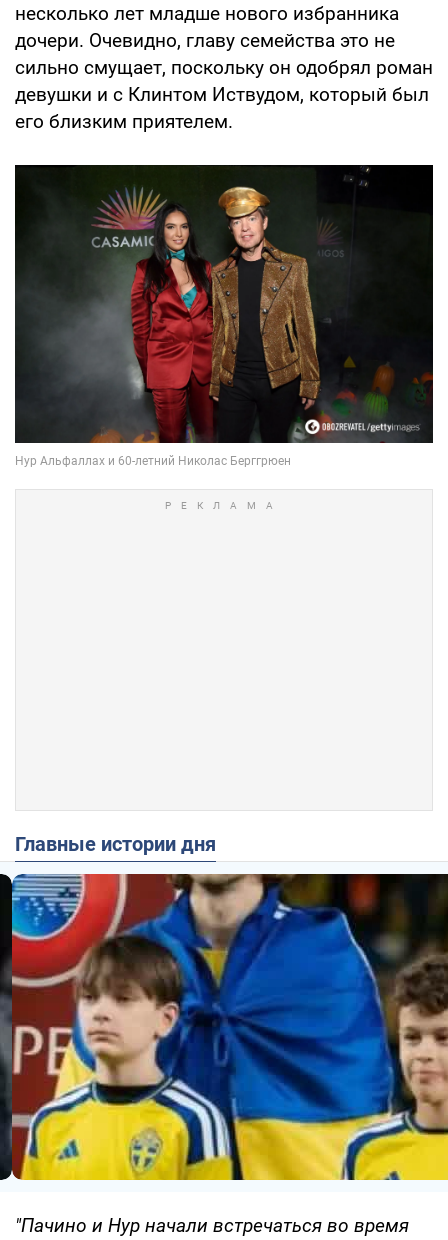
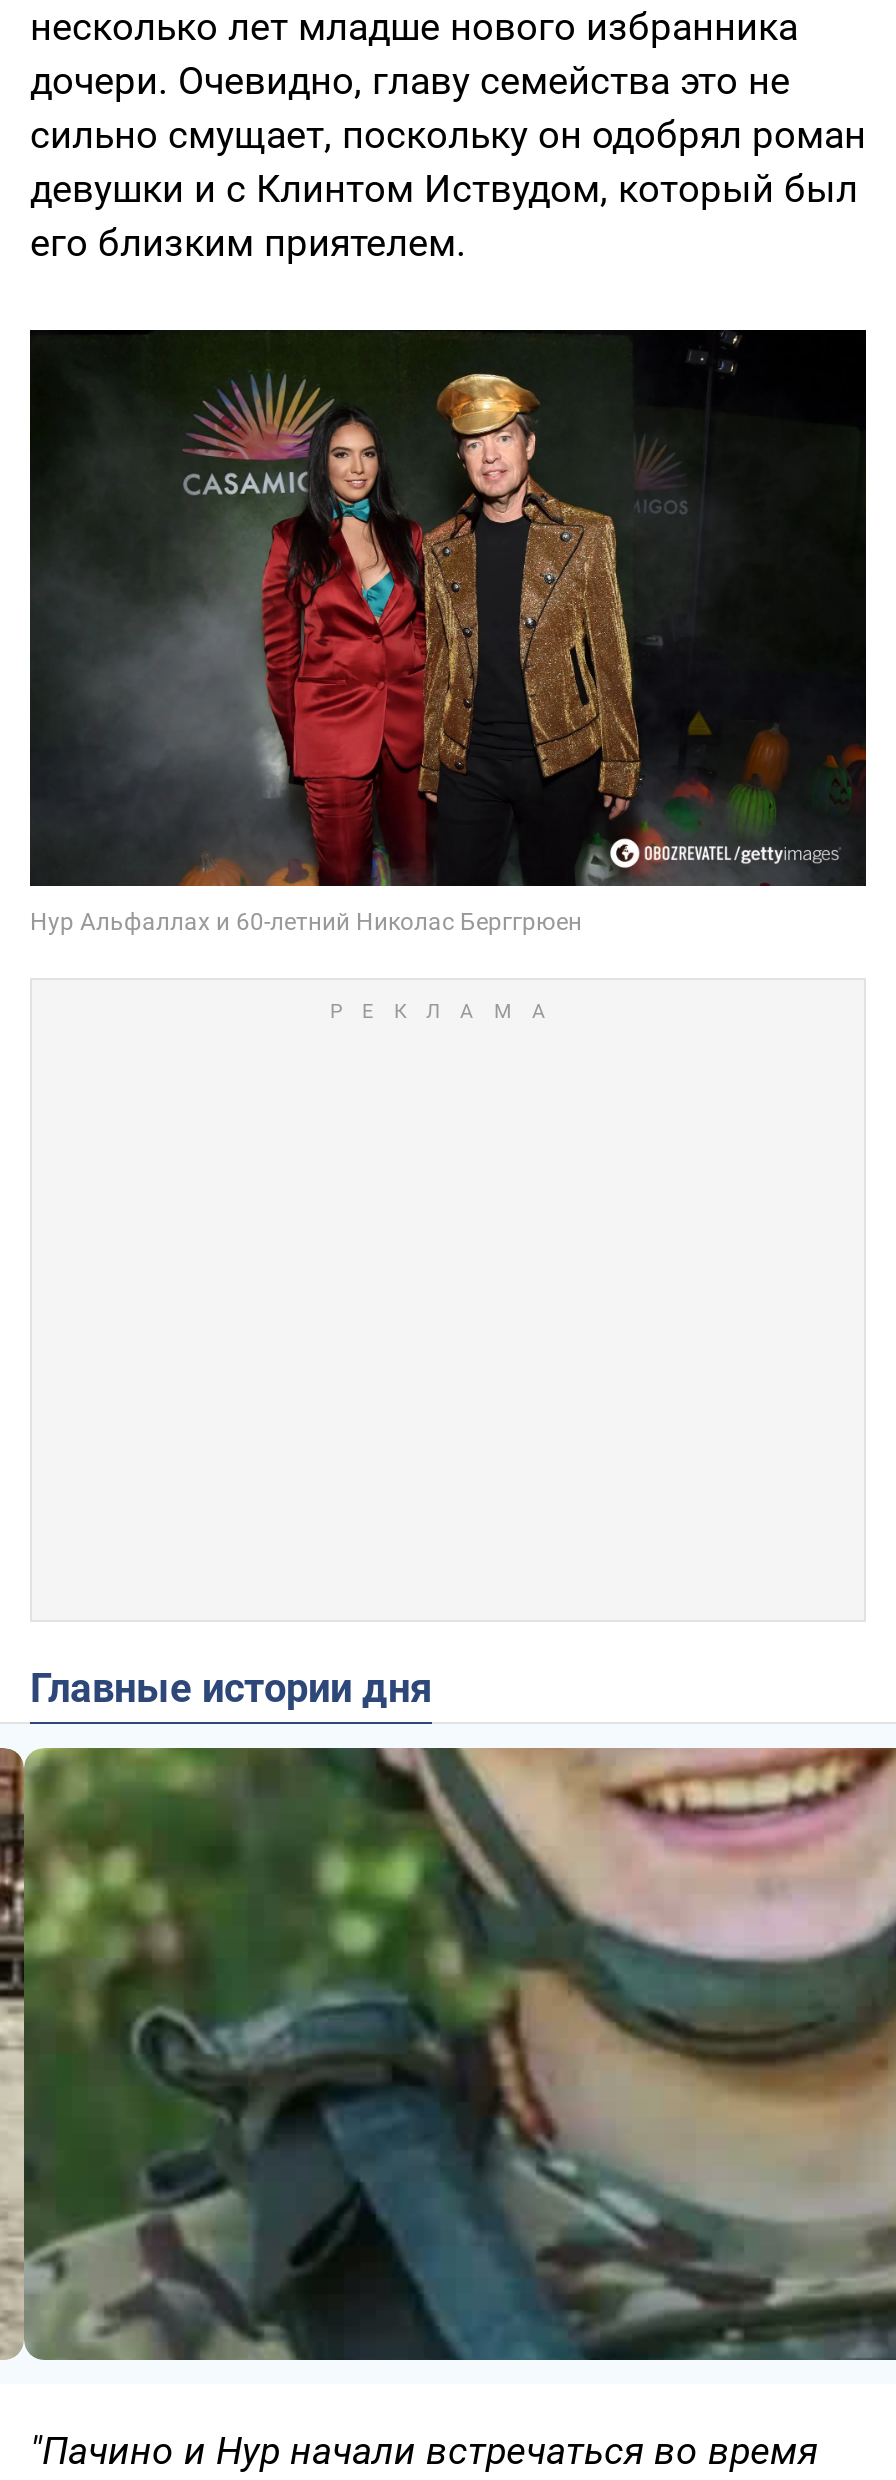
[3,873,445,1181] [image] -> [6,1746,890,2362] [image]

